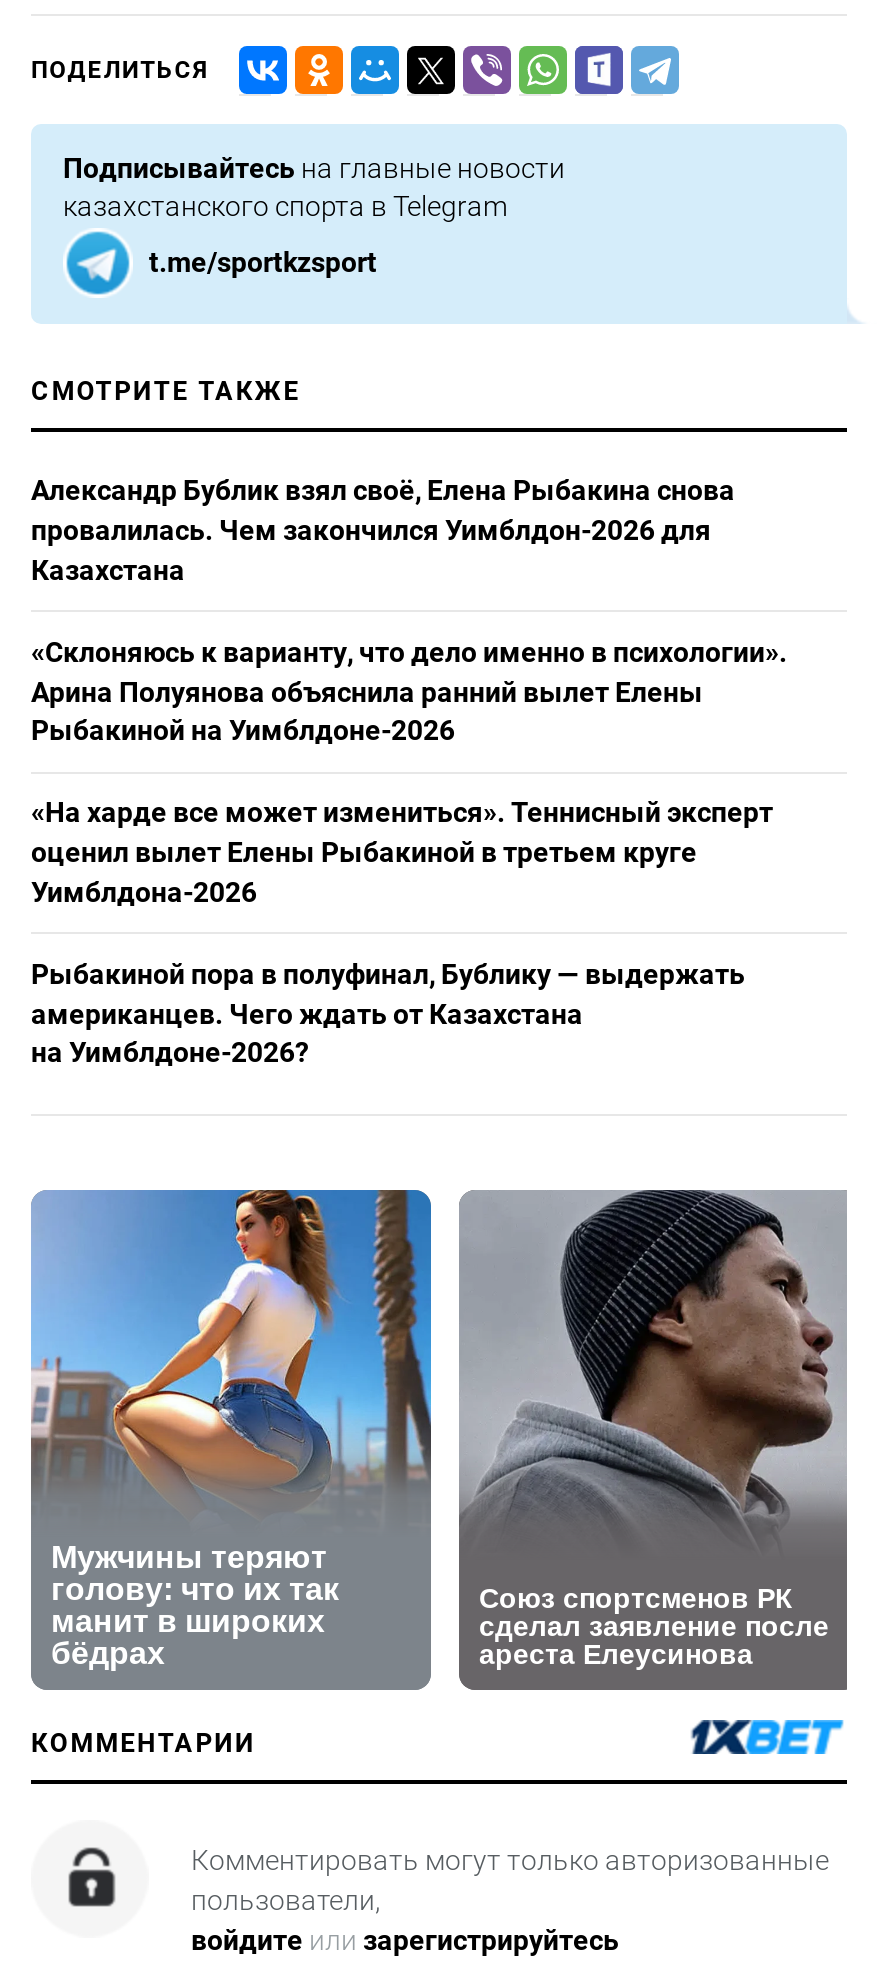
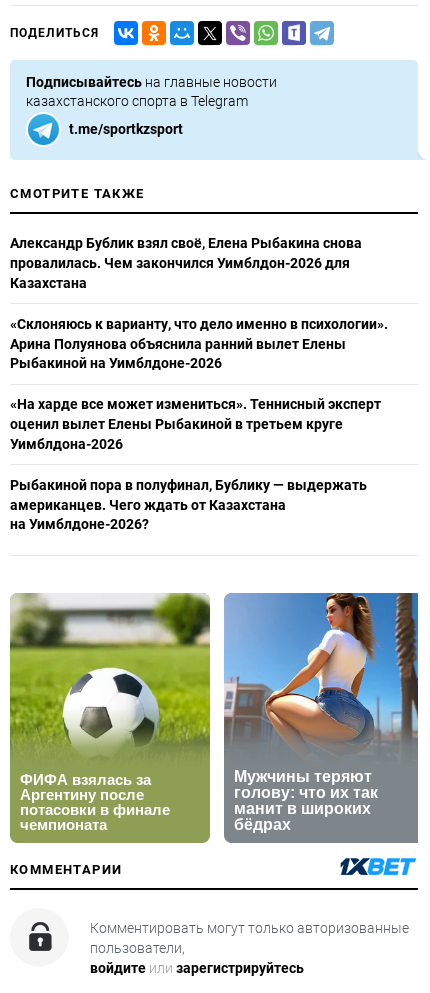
[29,1188,433,1690] [image] -> [9,592,211,843] [image]
[459,1188,847,1686] [image] -> [224,592,419,840] [image]

